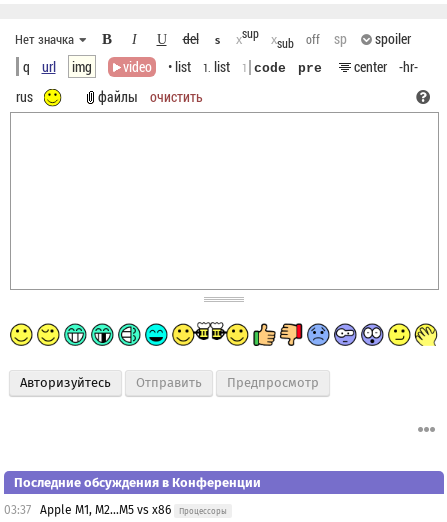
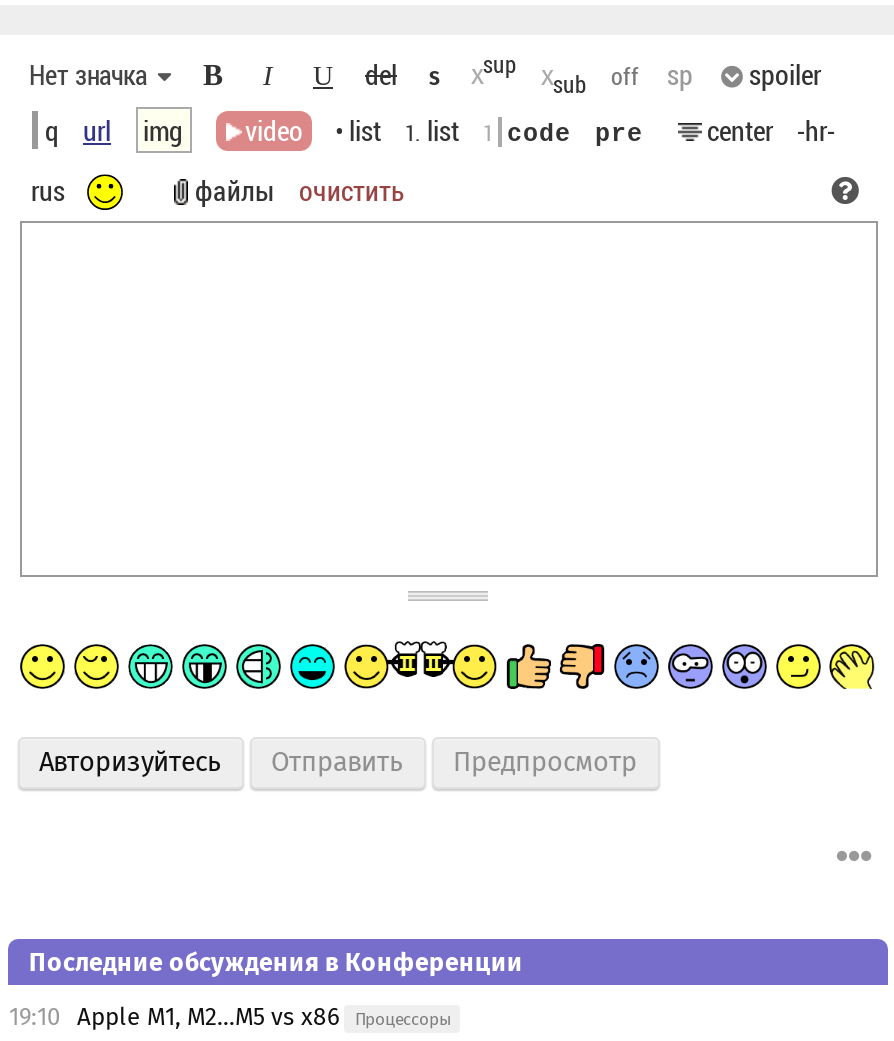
[4,503,171,517] 03:37 | Apple M1, M2...M5 vs x86 -> [9,1003,339,1031] 19:10 Apple M1, M2...M5 vs x86

